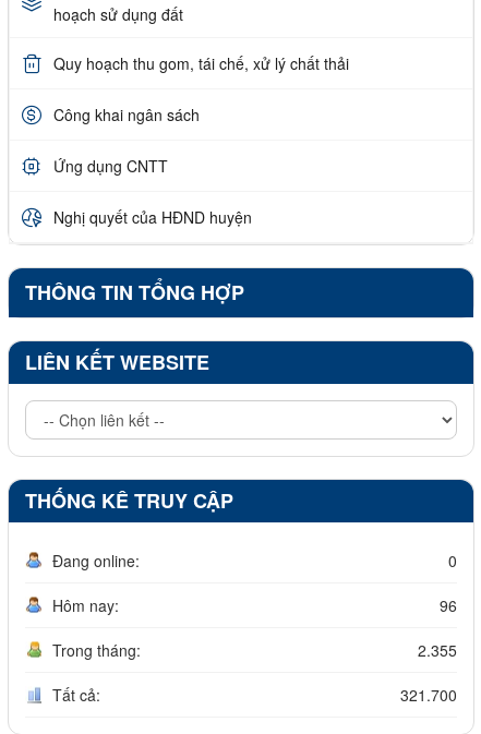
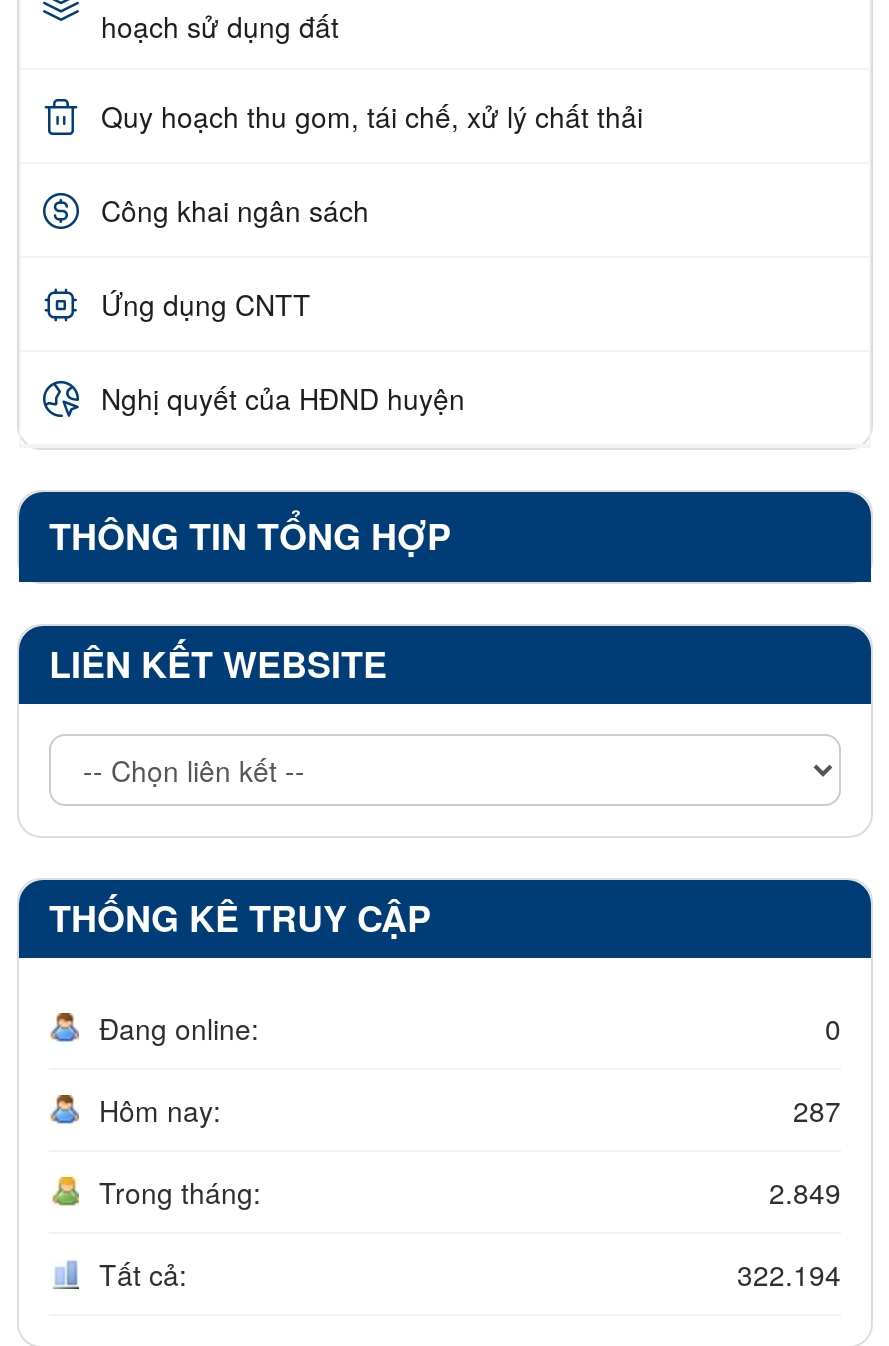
[440,595,457,616] 96 -> [793,1090,841,1130] 287
[418,639,457,661] 2.355 -> [769,1172,841,1212] 2.849
[400,684,457,706] 321.700 -> [737,1254,841,1294] 322.194

